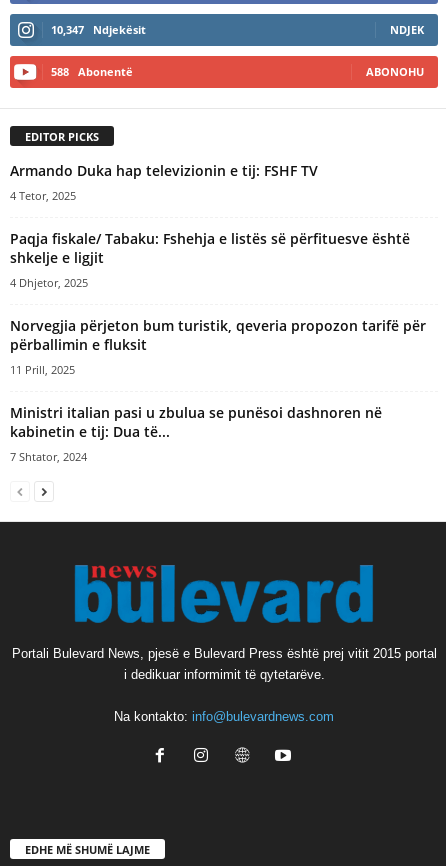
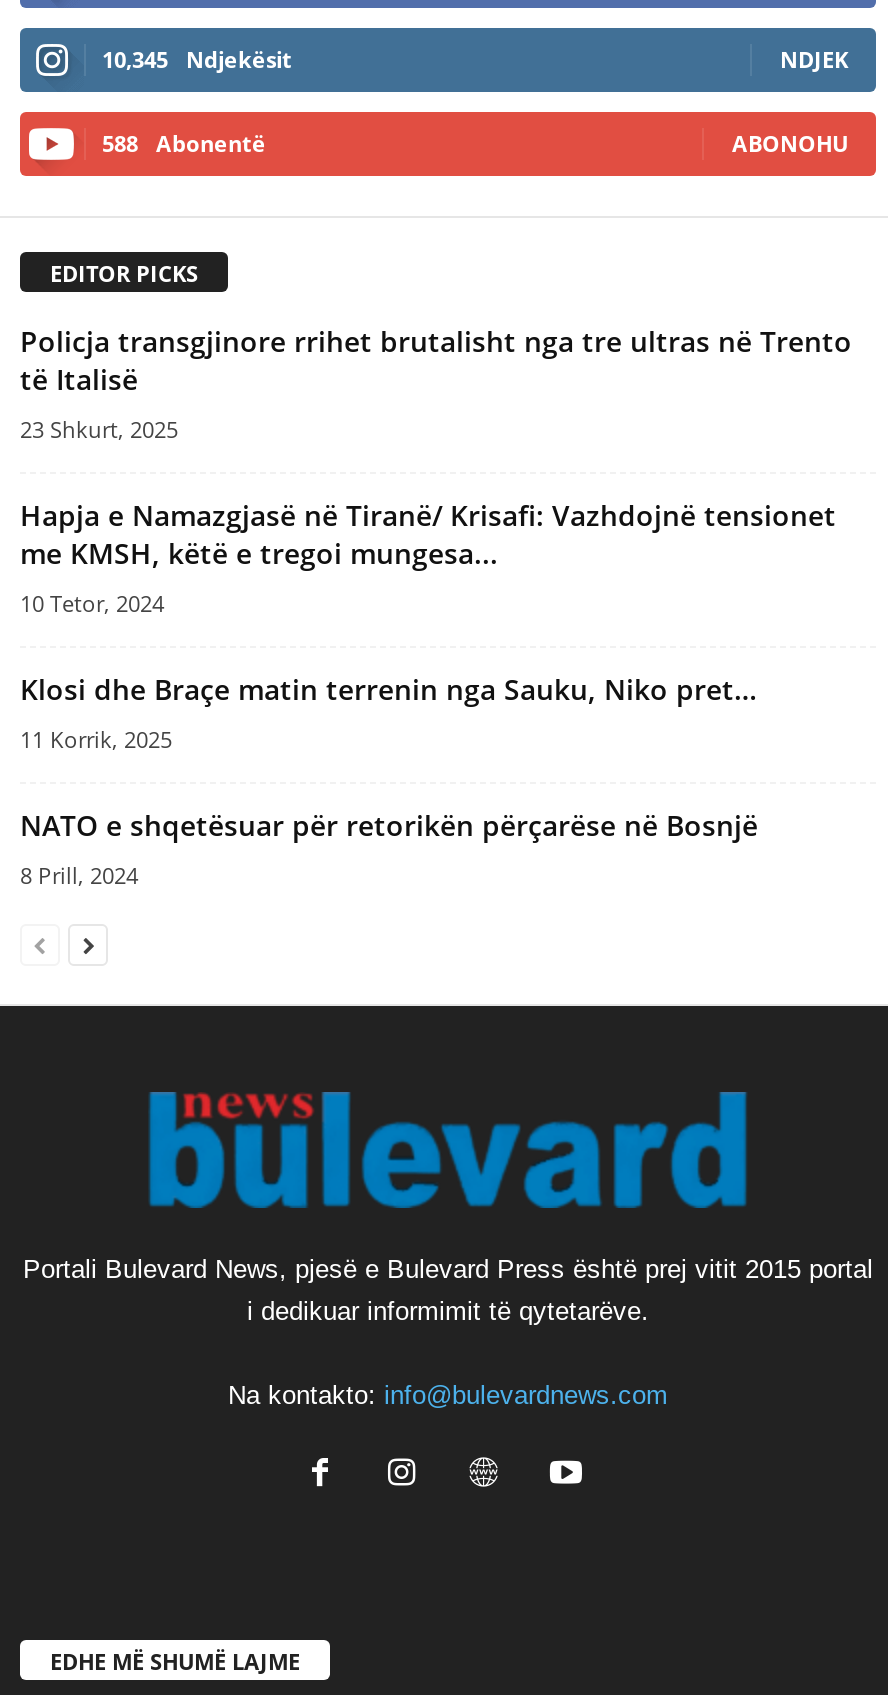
[51,22,146,37] 10,347 Ndjekësit -> [102,44,292,74] 10,345 Ndjekësit
[10,161,318,203] Armando Duka hap televizionin e tij: FSHF TV | 4 Tetor, 2025 -> [20,321,852,443] Policja transgjinore rrihet brutalisht nga tre ultras në Trento | të Italisë | 23 Shkurt, 2025
[10,229,410,290] Paqja fiskale/ Tabaku: Fshehja e listës së përfituesve është | shkelje e ligjit | 4 Dhjetor, 2025 -> [20,495,836,617] Hapja e Namazgjasë në Tiranë/ Krisafi: Vazhdojnë tensionet | me KMSH, këtë e tregoi mungesa... | 10 Tetor, 2024
[10,316,426,377] Norvegjia përjeton bum turistik, qeveria propozon tarifë për | përballimin e fluksit | 11 Prill, 2025 -> [20,669,756,753] Klosi dhe Braçe matin terrenin nga Sauku, Niko pret… | 11 Korrik, 2025
[10,403,382,464] Ministri italian pasi u zbulua se punësoi dashnoren në | kabinetin e tij: Dua të... | 7 Shtator, 2024 -> [20,805,758,889] NATO e shqetësuar për retorikën përçarëse në Bosnjë | 8 Prill, 2024

